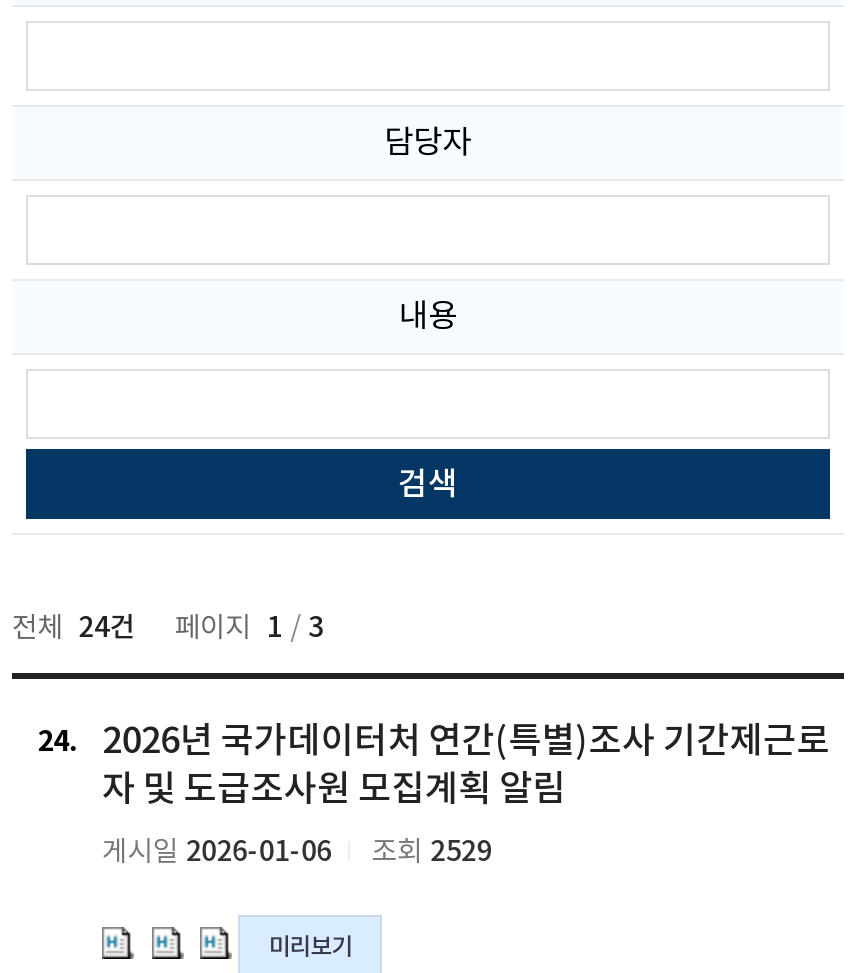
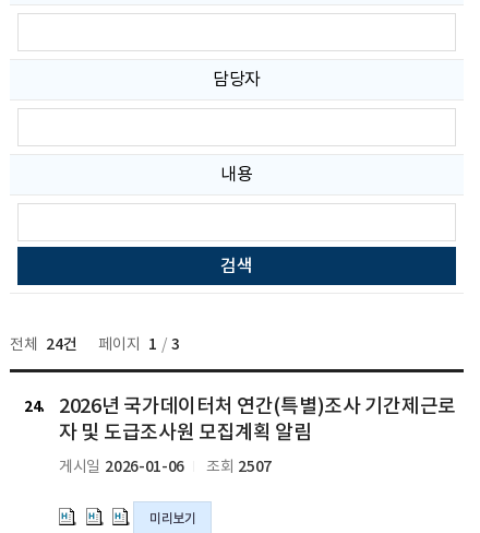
[372,835,492,869] 조회 2529 -> [206,458,272,476] 조회 2507

